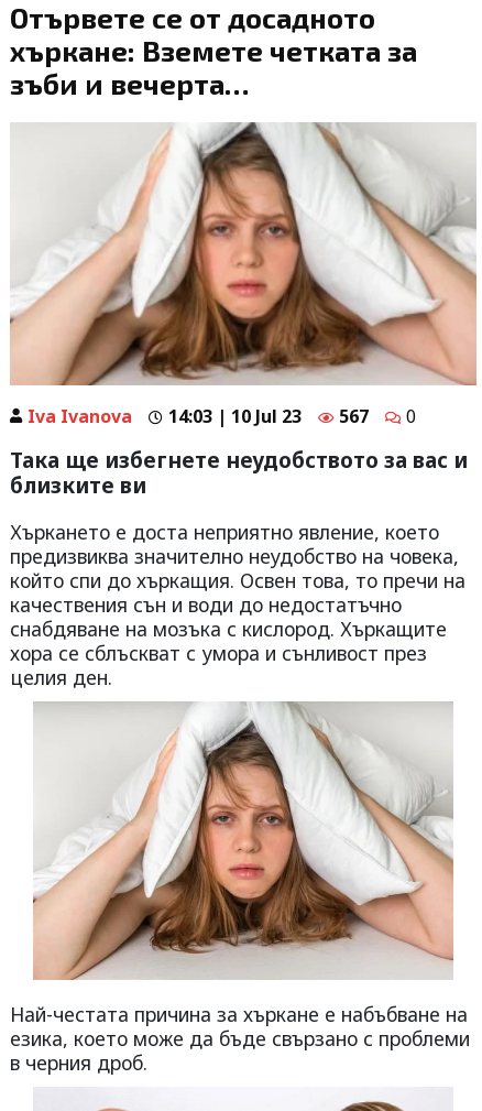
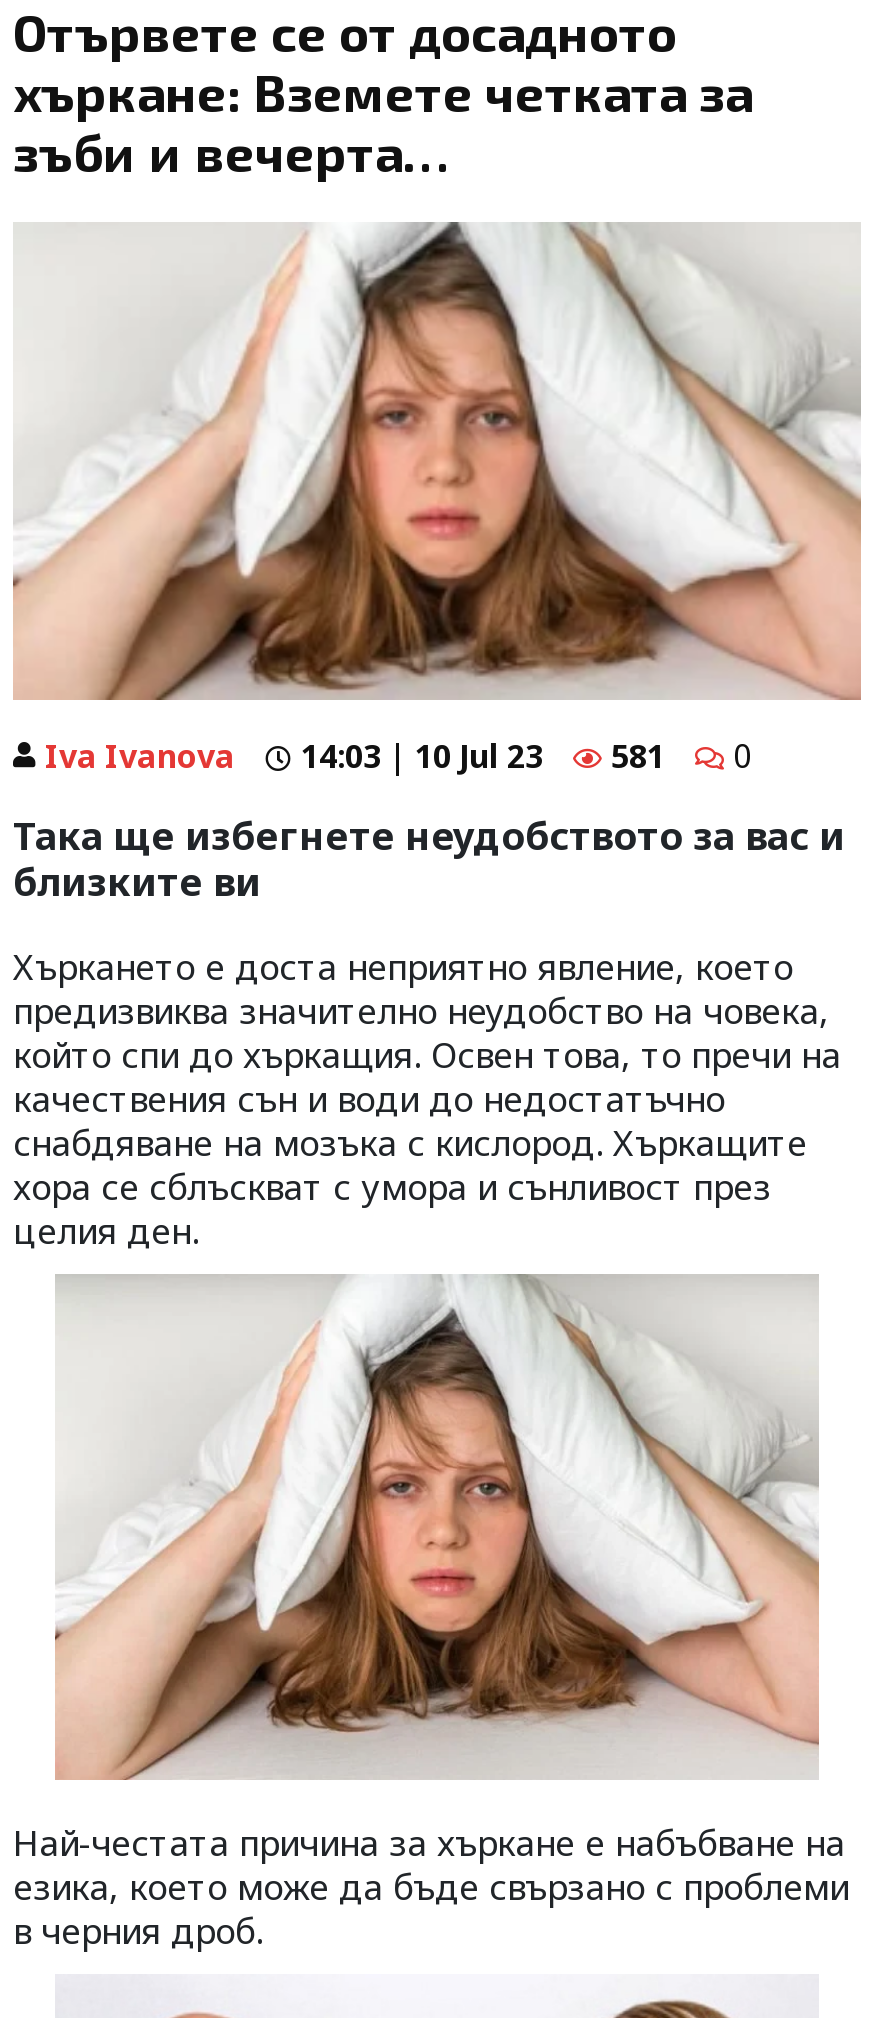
[339,404,369,428] 567 -> [611,733,665,777] 581

